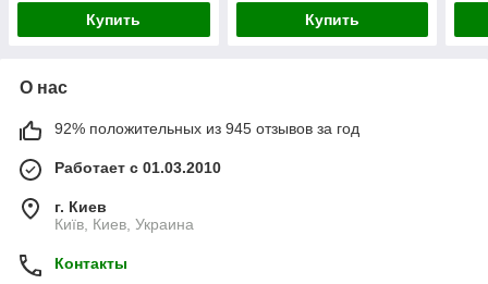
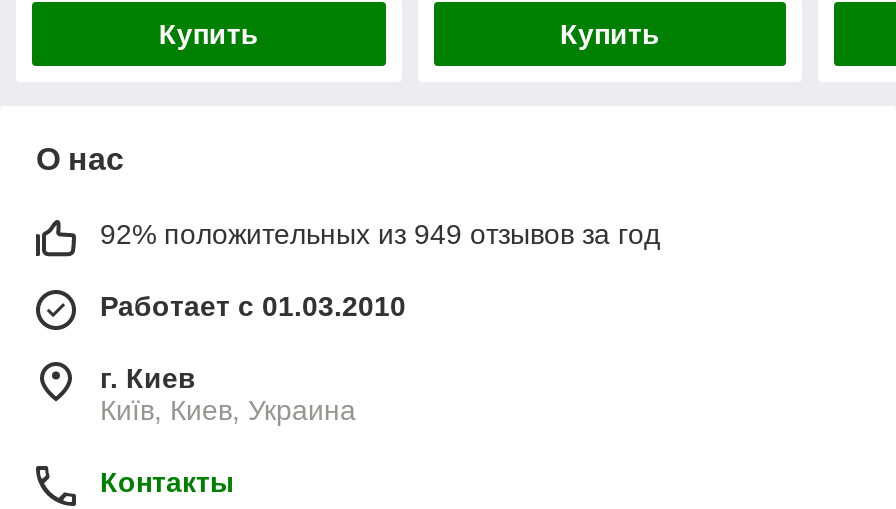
[54,119,359,137] 92% положительных из 945 отзывов за год -> [100,218,660,250] 92% положительных из 949 отзывов за год

